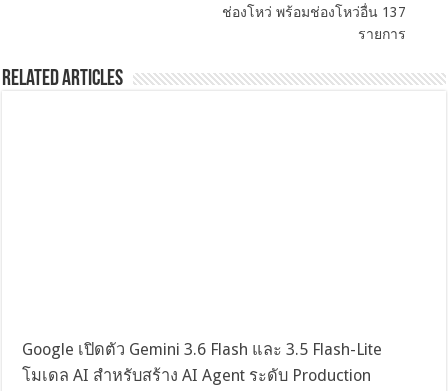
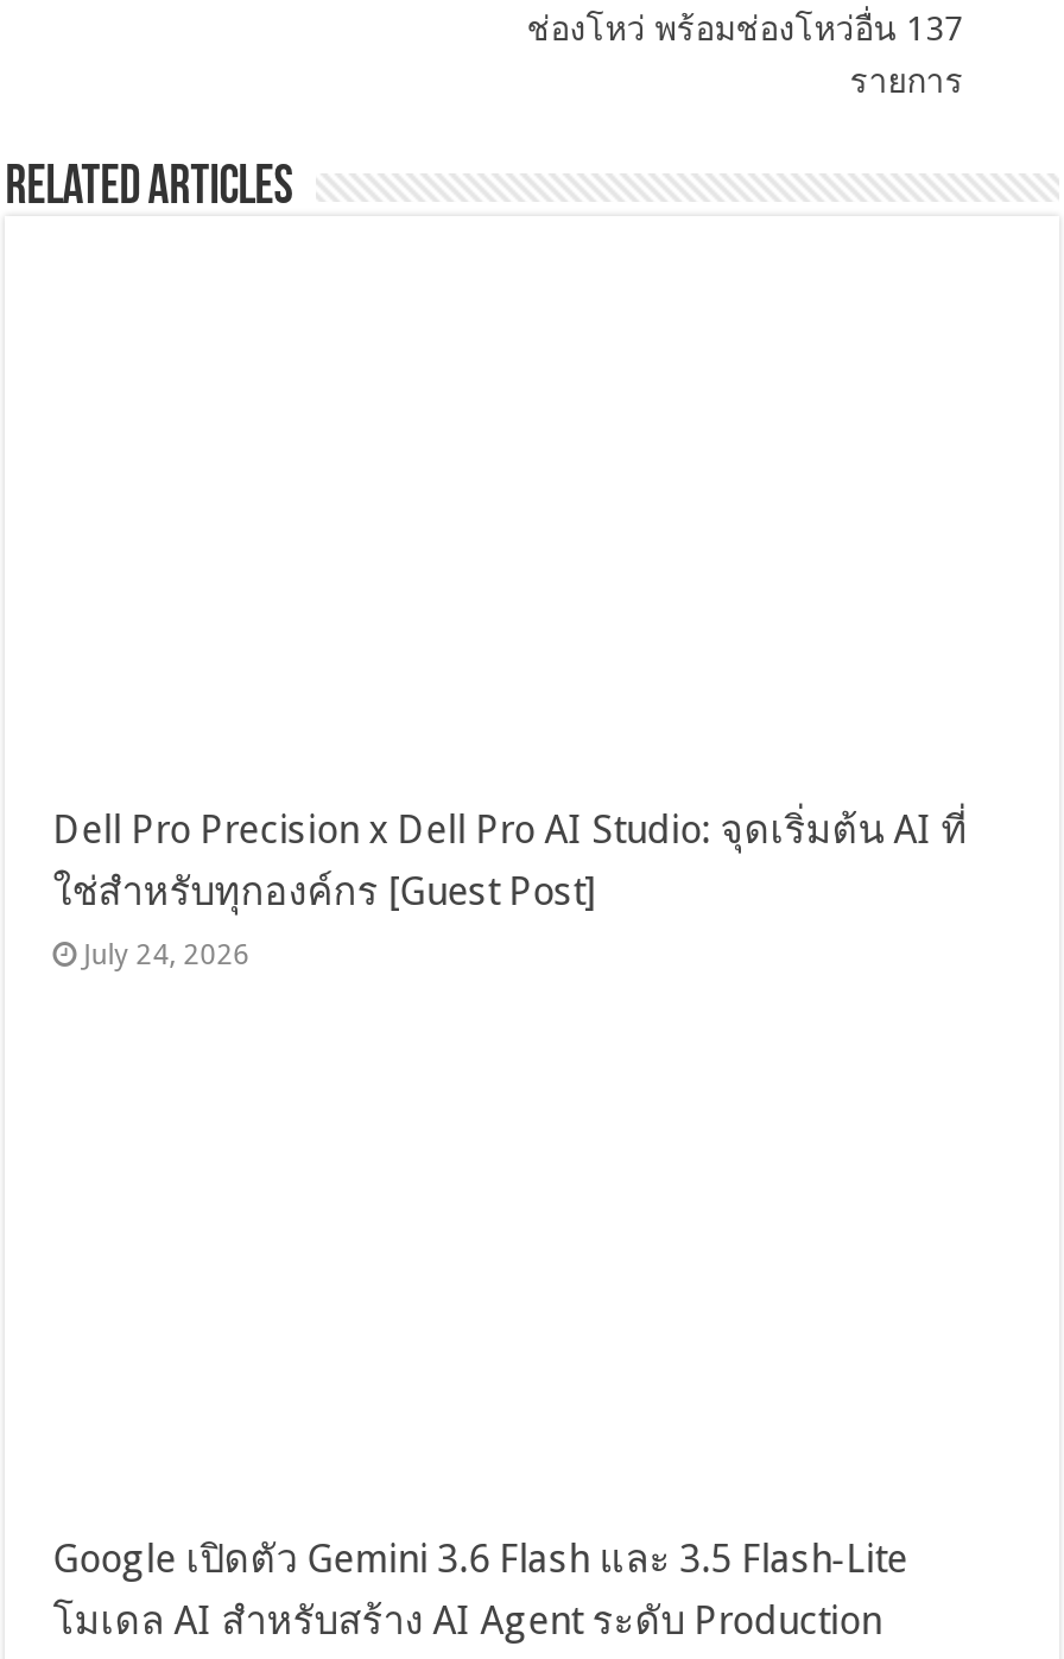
none -> [53,806,967,970] Dell Pro Precision x Dell Pro AI Studio: จุดเริ่มต้น AI ที่ | ใช่สำหรับทุกองค์กร [Guest Post] | July 24, 2026

